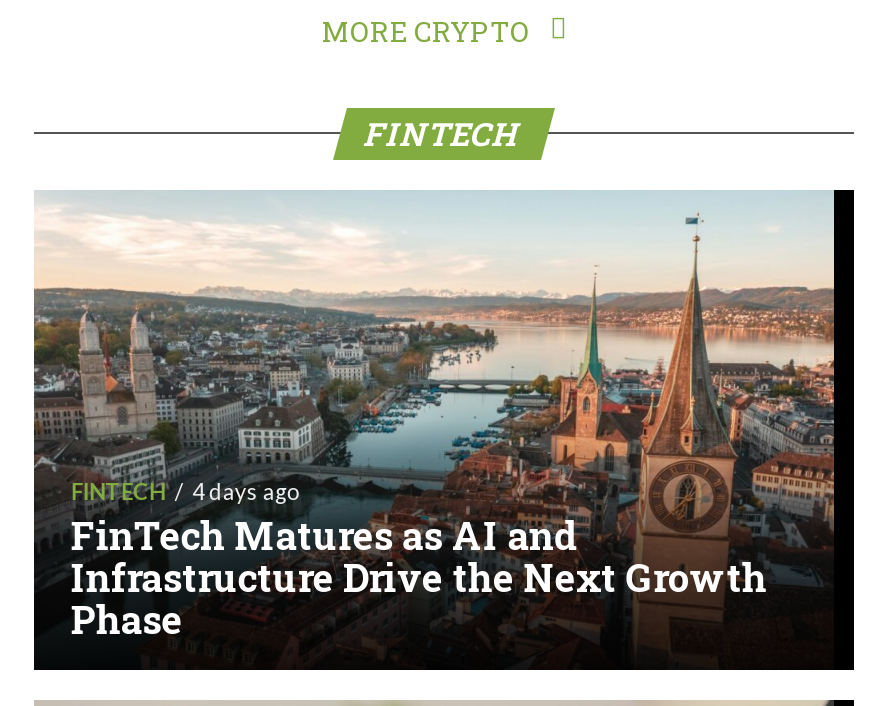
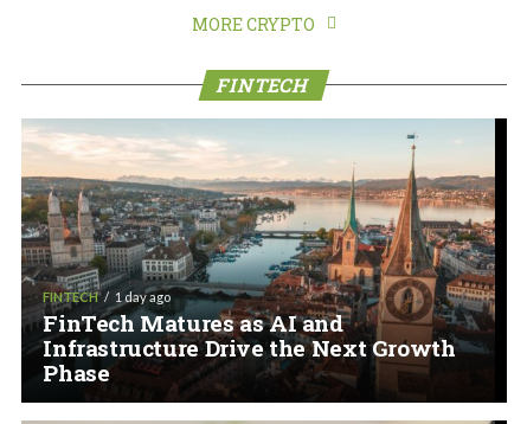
[71,478,299,504] FINTECH 4 days ago -> [43,289,171,304] FINTECH 1 day ago

